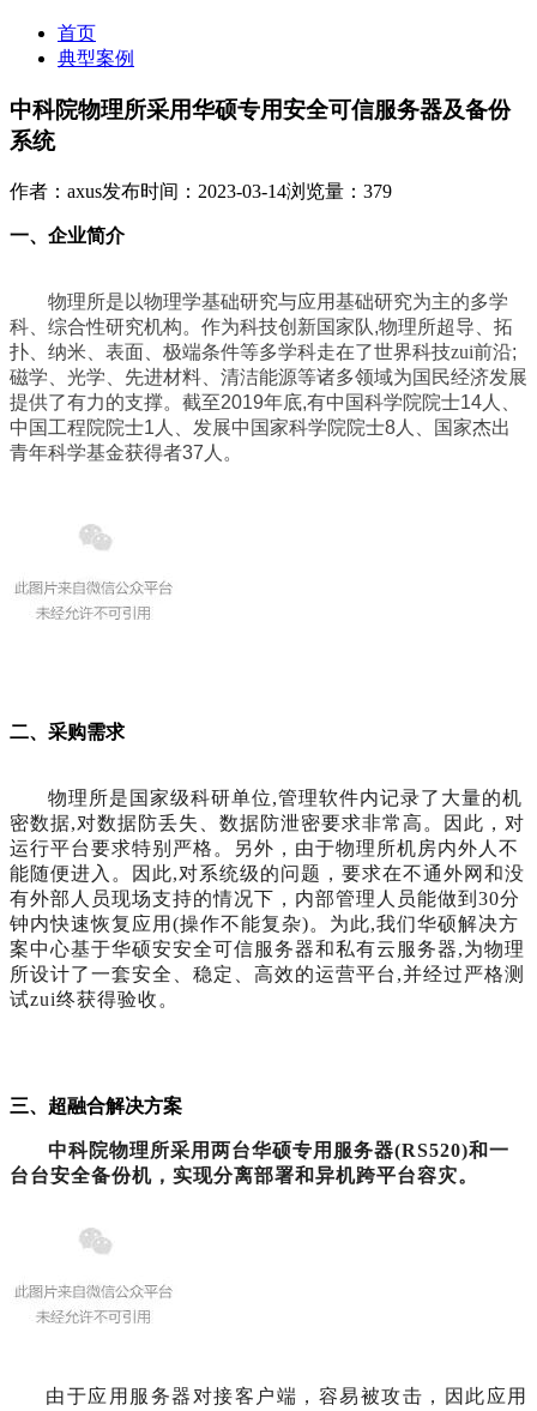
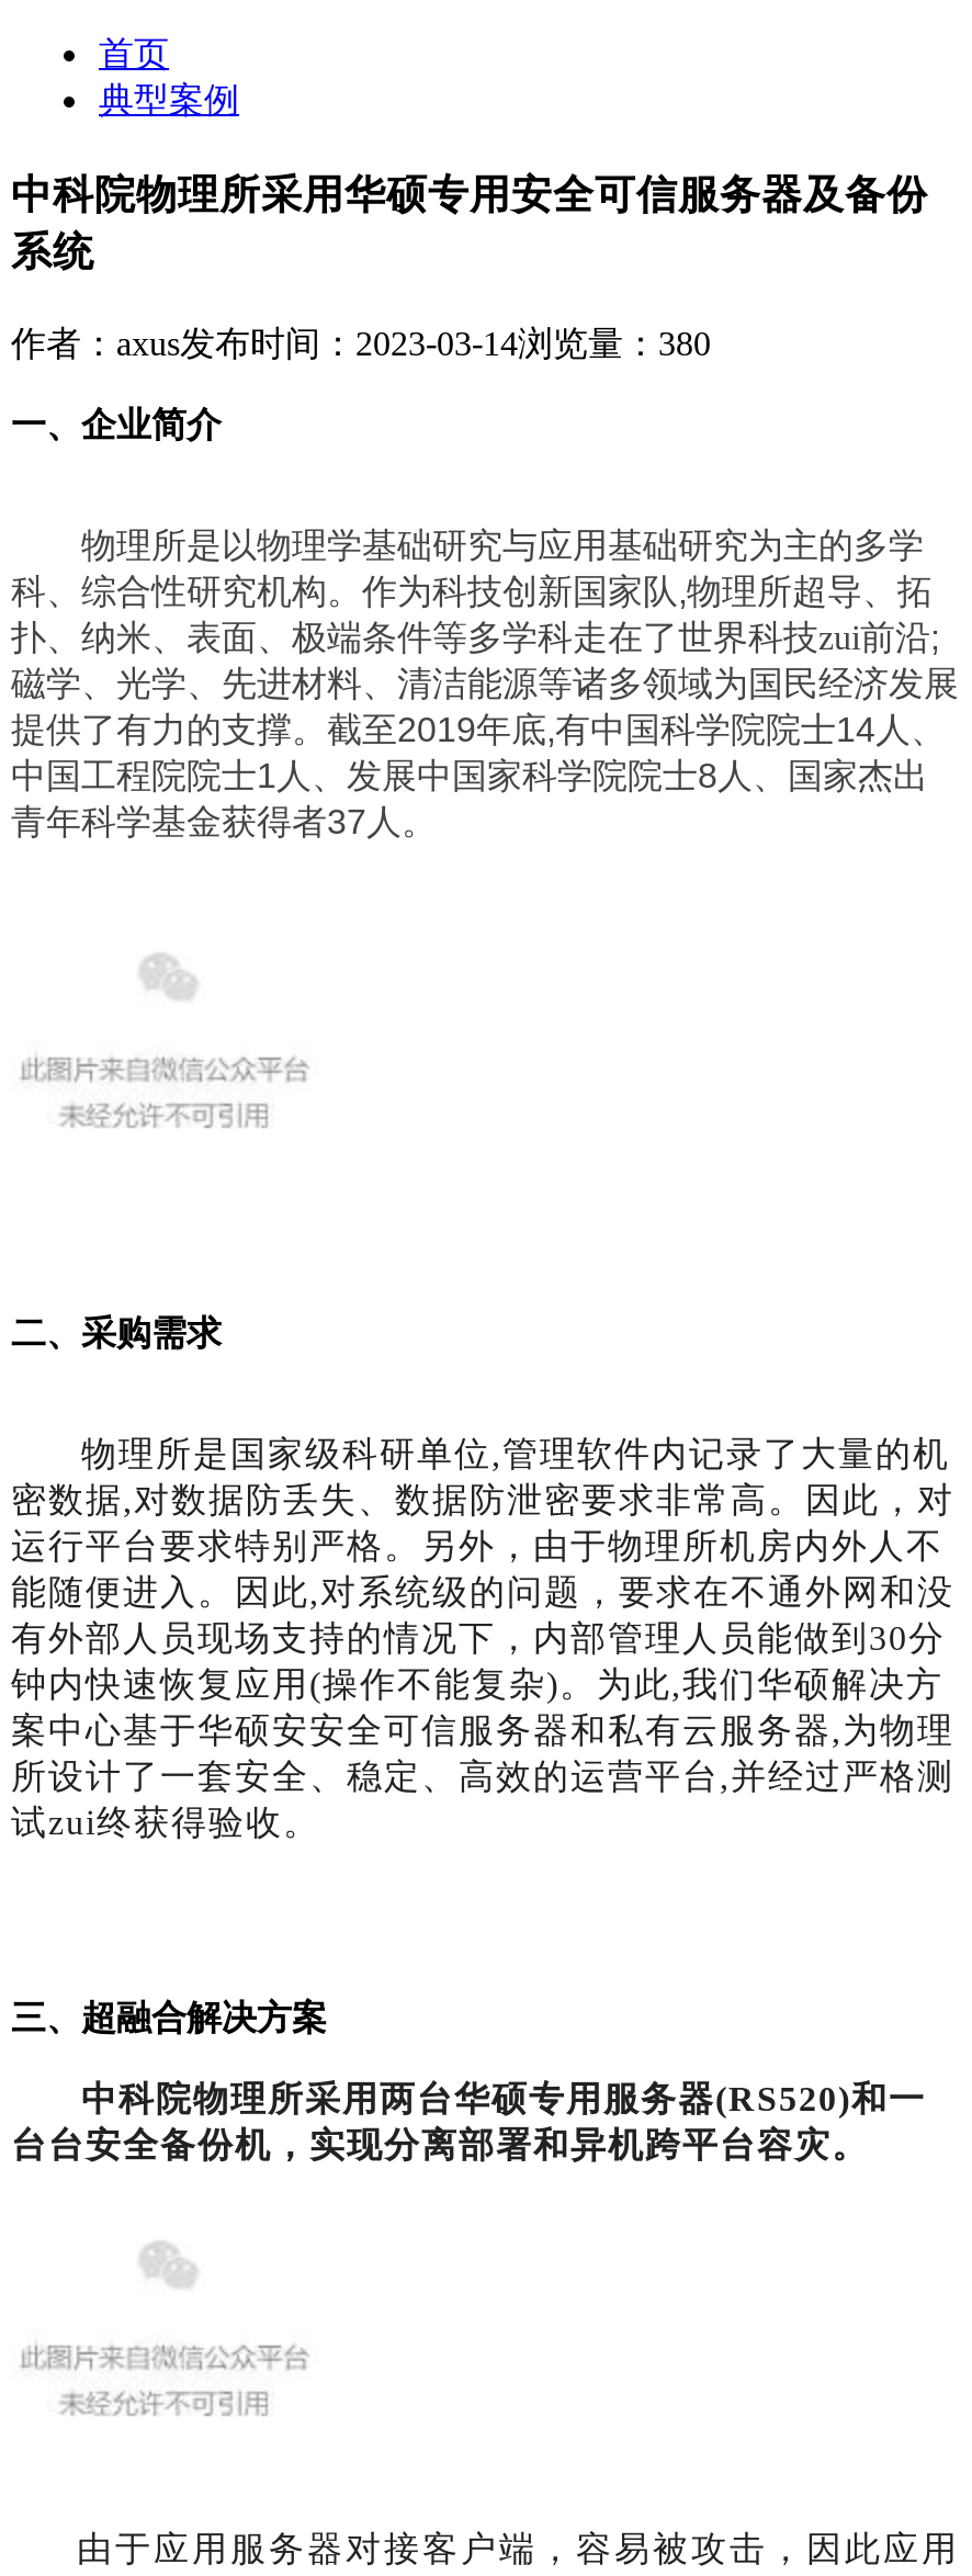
[10,181,392,201] 作者：axus发布时间：2023-03-14浏览量：379 -> [11,324,711,362] 作者：axus发布时间：2023-03-14浏览量：380

